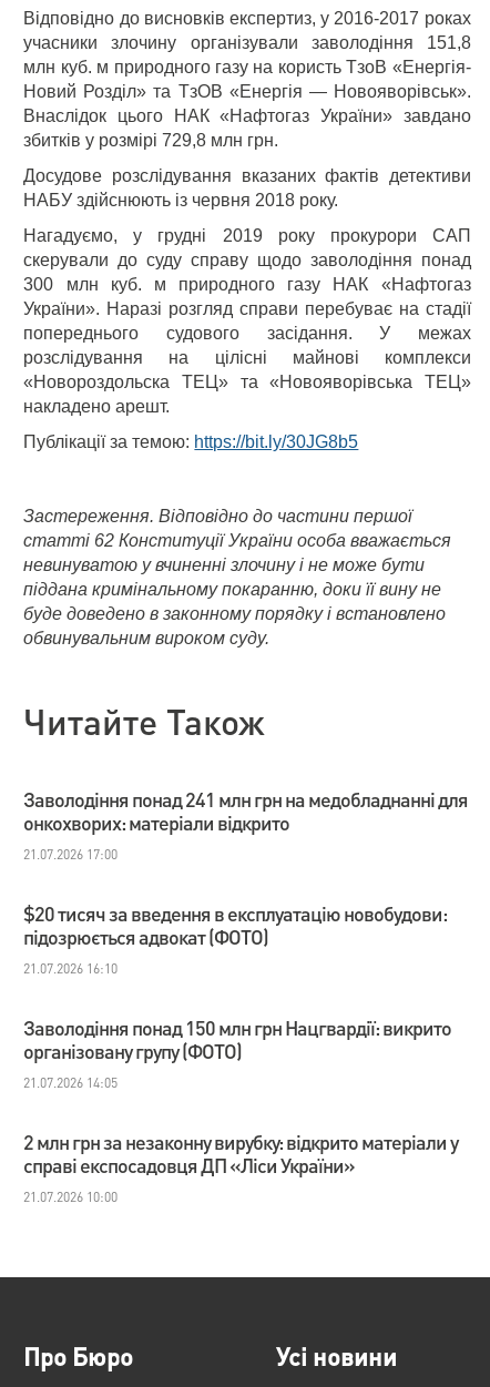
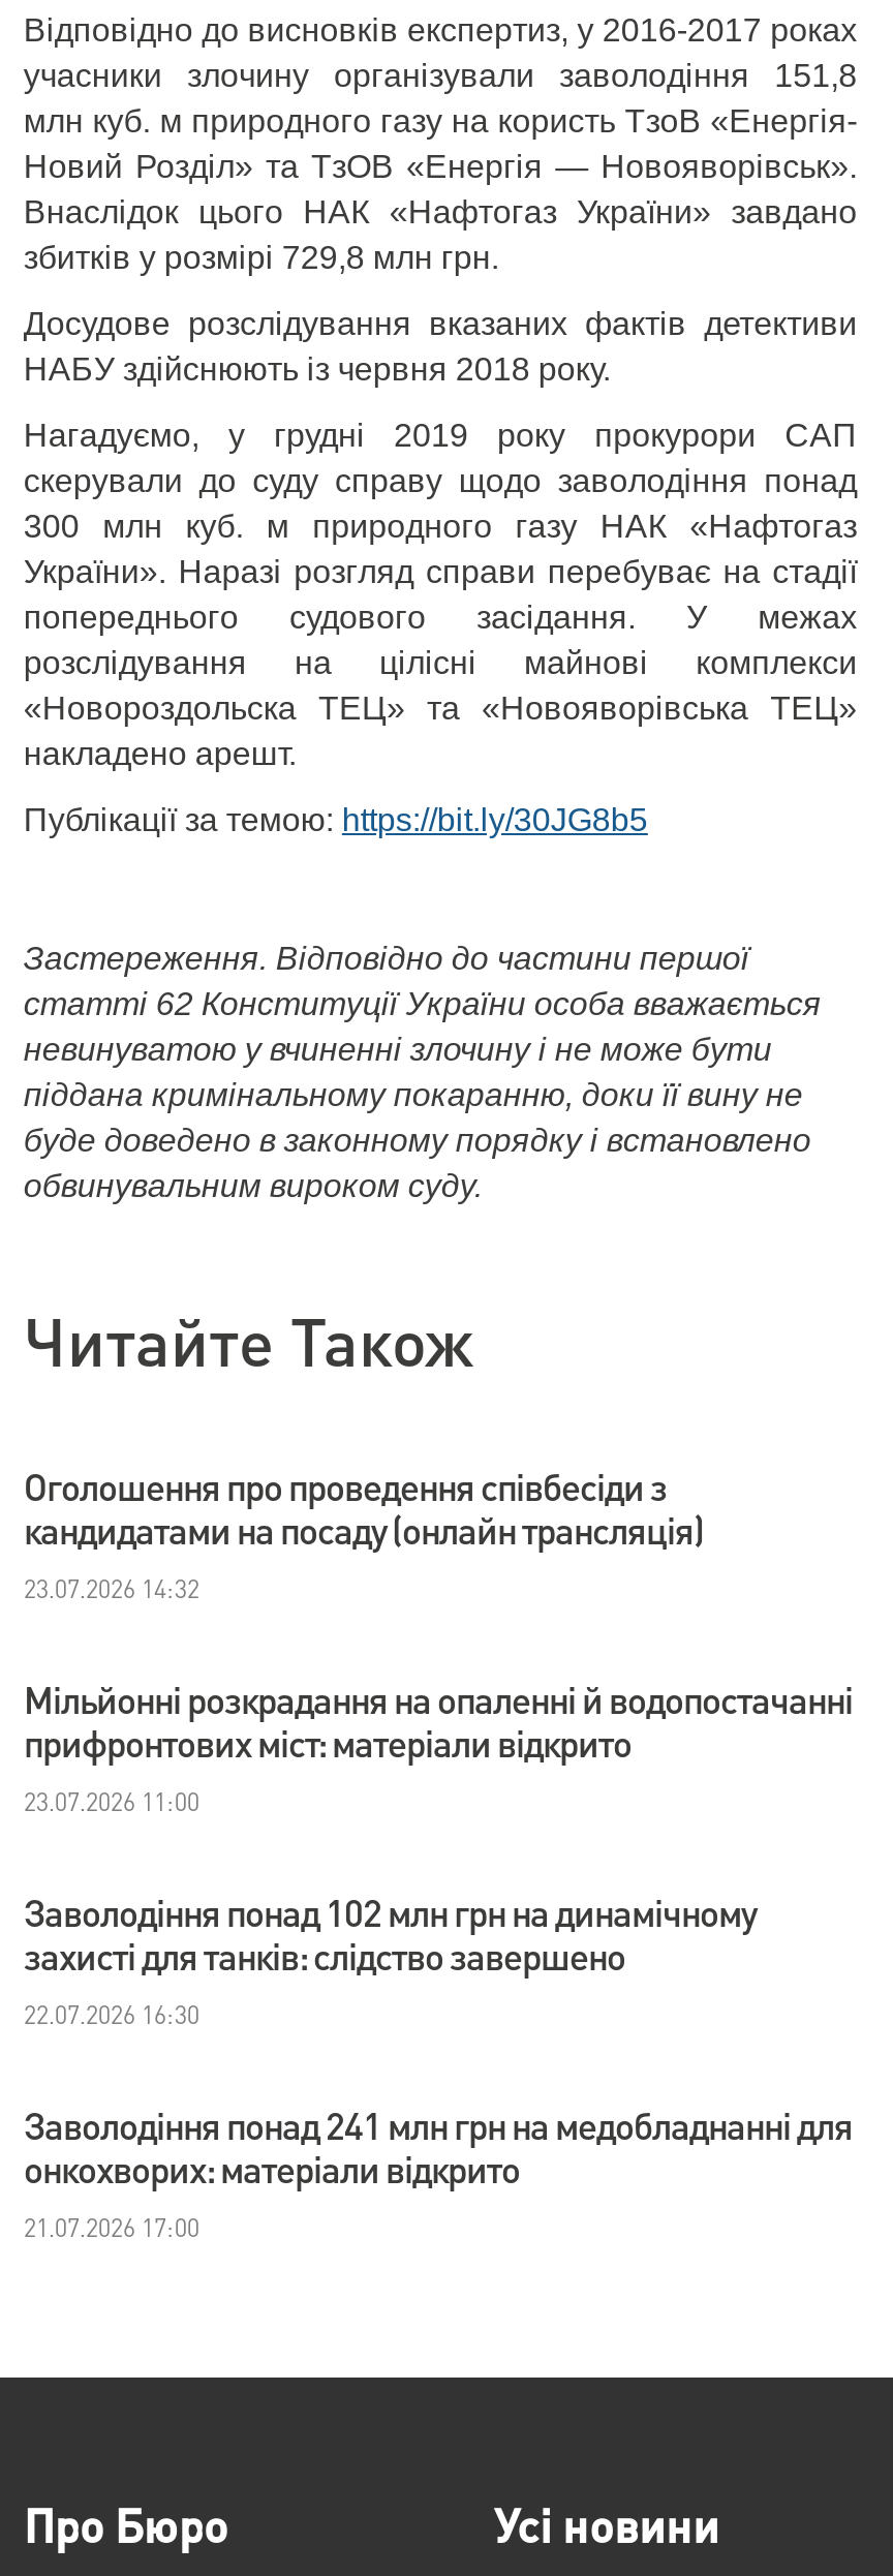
none -> [24,1462,852,2030] Оголошення про проведення співбесіди з | кандидатами на посаду (онлайн трансляція) | 23.07.2026 14:32 | Мільйонні розкрадання на опаленні й водопостачанні | прифронтових міст: матеріали відкрито | 23.07.2026 11:00 | Заволодіння понад 102 млн грн на динамічному | захисті для танків: слідство завершено | 22.07.2026 16:30
moved [24,786,468,863] -> [24,2100,852,2243]: Заволодіння понад 241 млн грн на медобладнанні для | онкохворих: матеріали відкрито | 21.07.2026 17:00
[24,900,458,1205] $20 тисяч за введення в експлуатацію новобудови: | підозрюється адвокат (ФОТО) | 21.07.2026 16:10 | Заволодіння понад 150 млн грн Нацгвардії: викрито | організовану групу (ФОТО) | 21.07.2026 14:05 | 2 млн грн за незаконну вирубку: відкрито матеріали у | справі експосадовця ДП «Ліси України» | 21.07.2026 10:00 -> none

